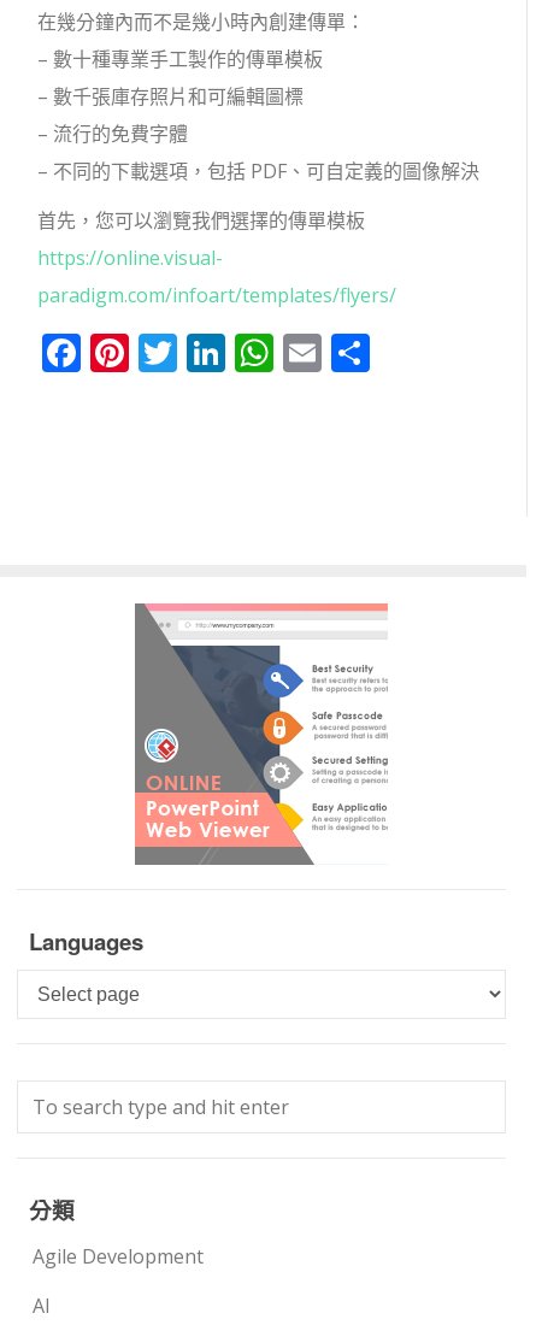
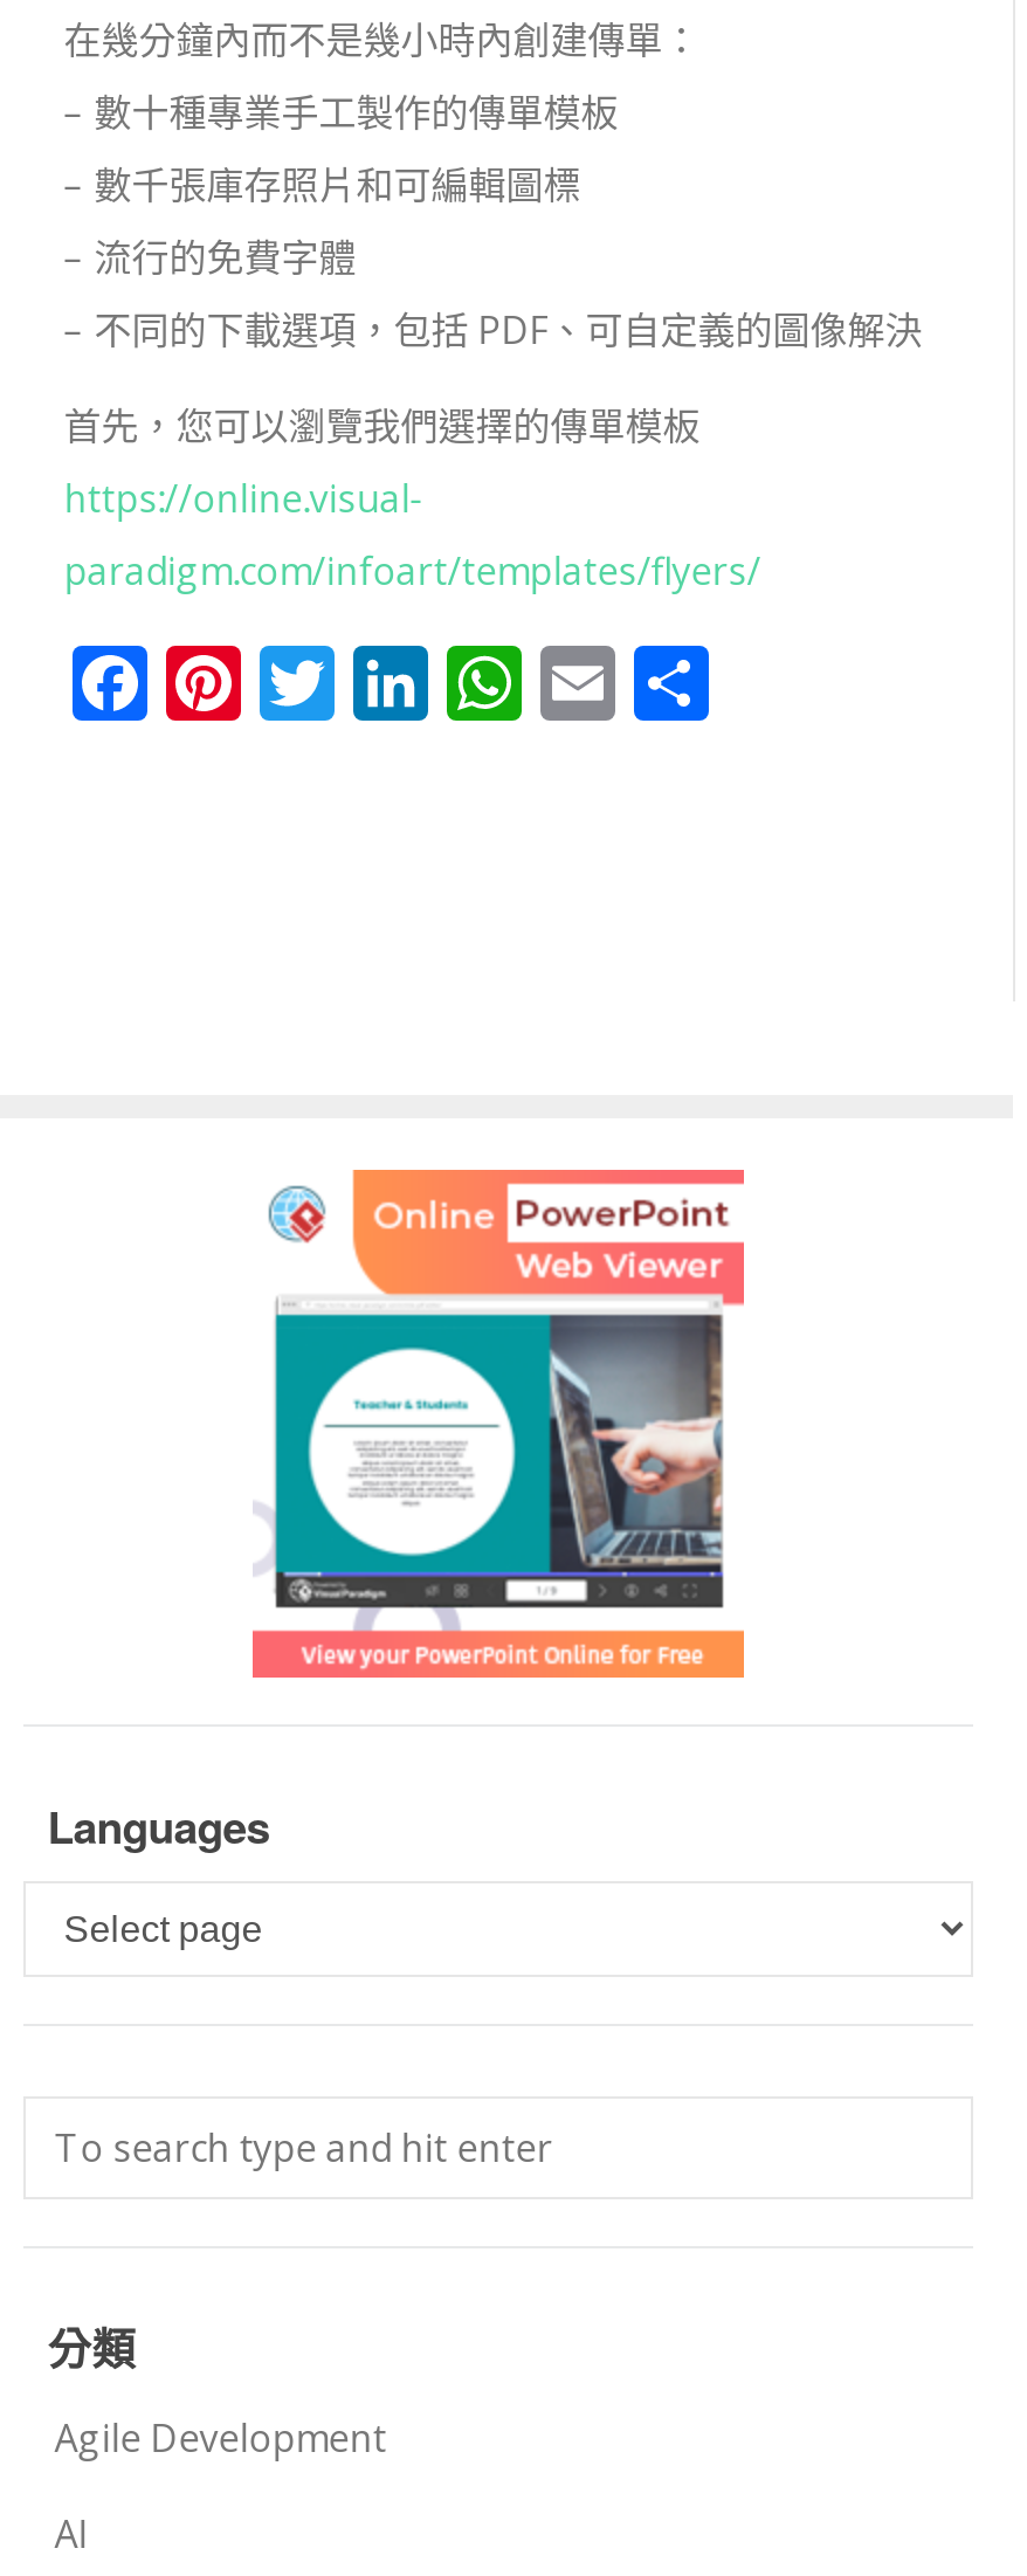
[134,602,389,866] [image] -> [250,1170,746,1680] [image]

